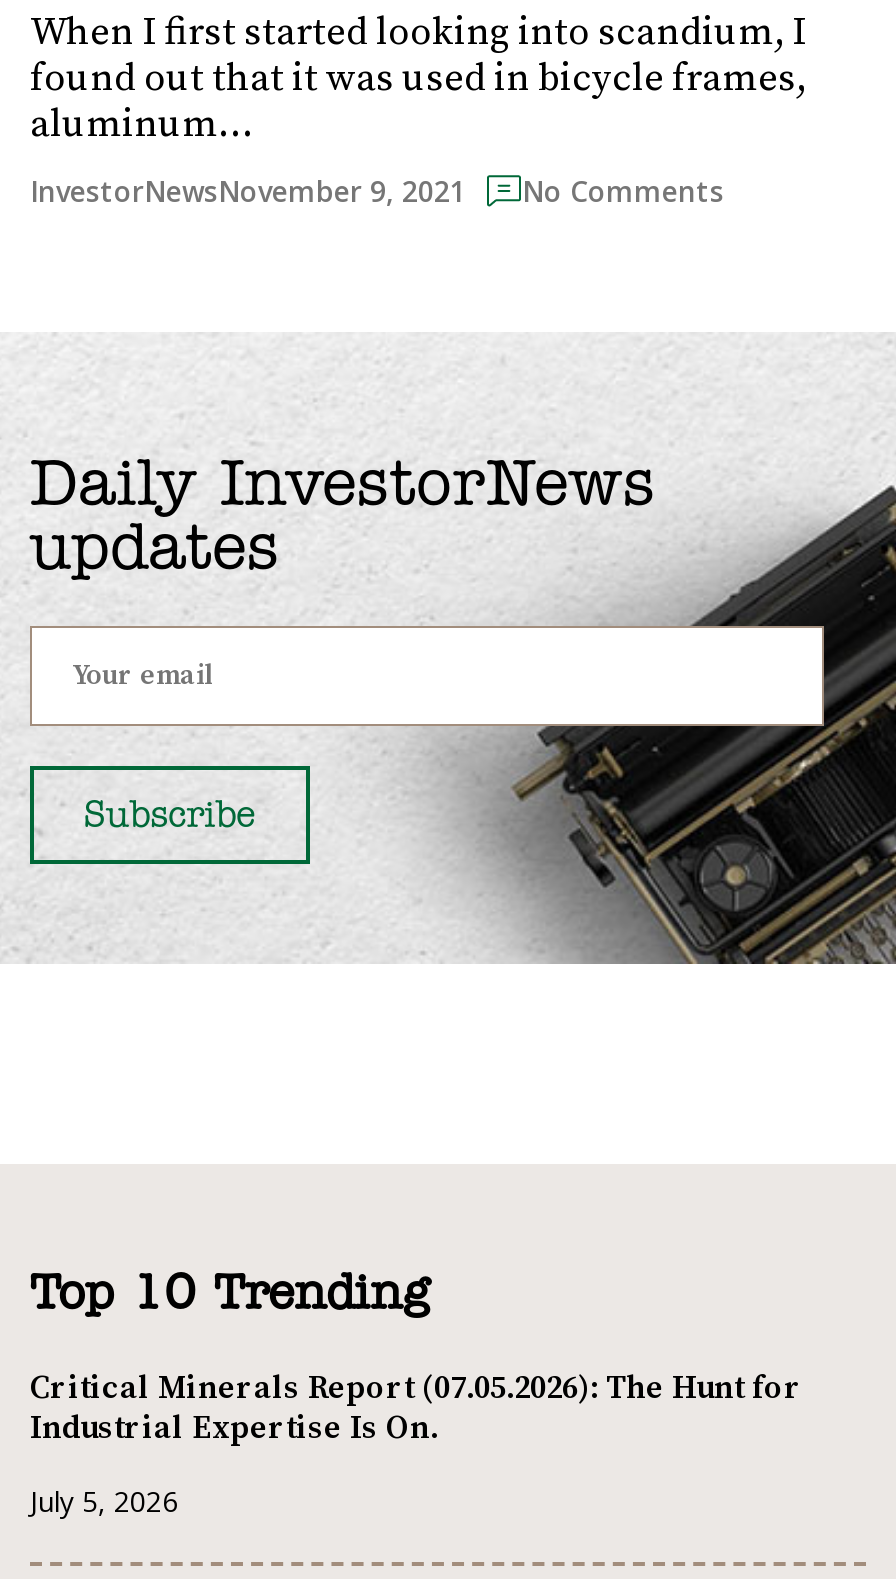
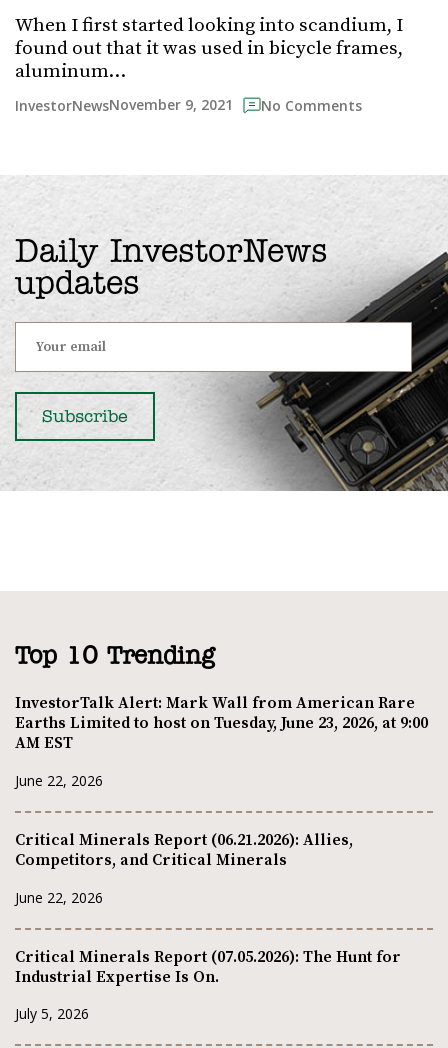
none -> [15,693,428,907] InvestorTalk Alert: Mark Wall from American Rare | Earths Limited to host on Tuesday, June 23, 2026, at 9:00 | AM EST | June 22, 2026 | Critical Minerals Report (06.21.2026): Allies, | Competitors, and Critical Minerals | June 22, 2026

